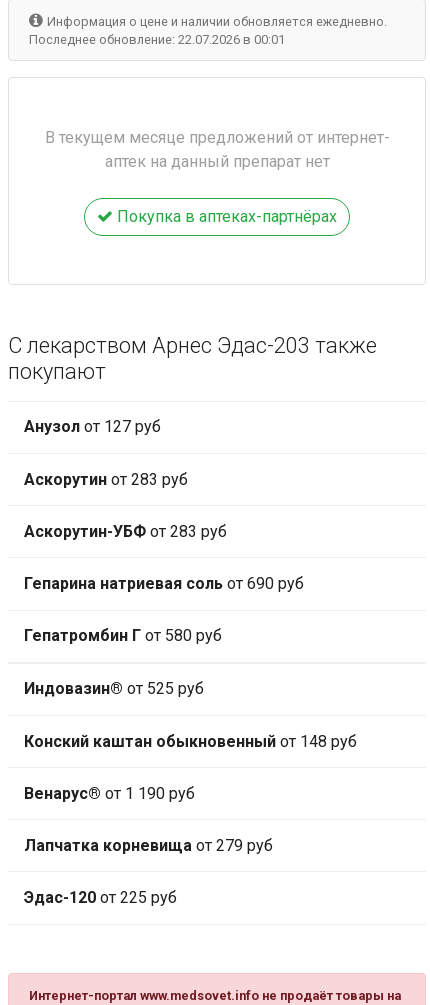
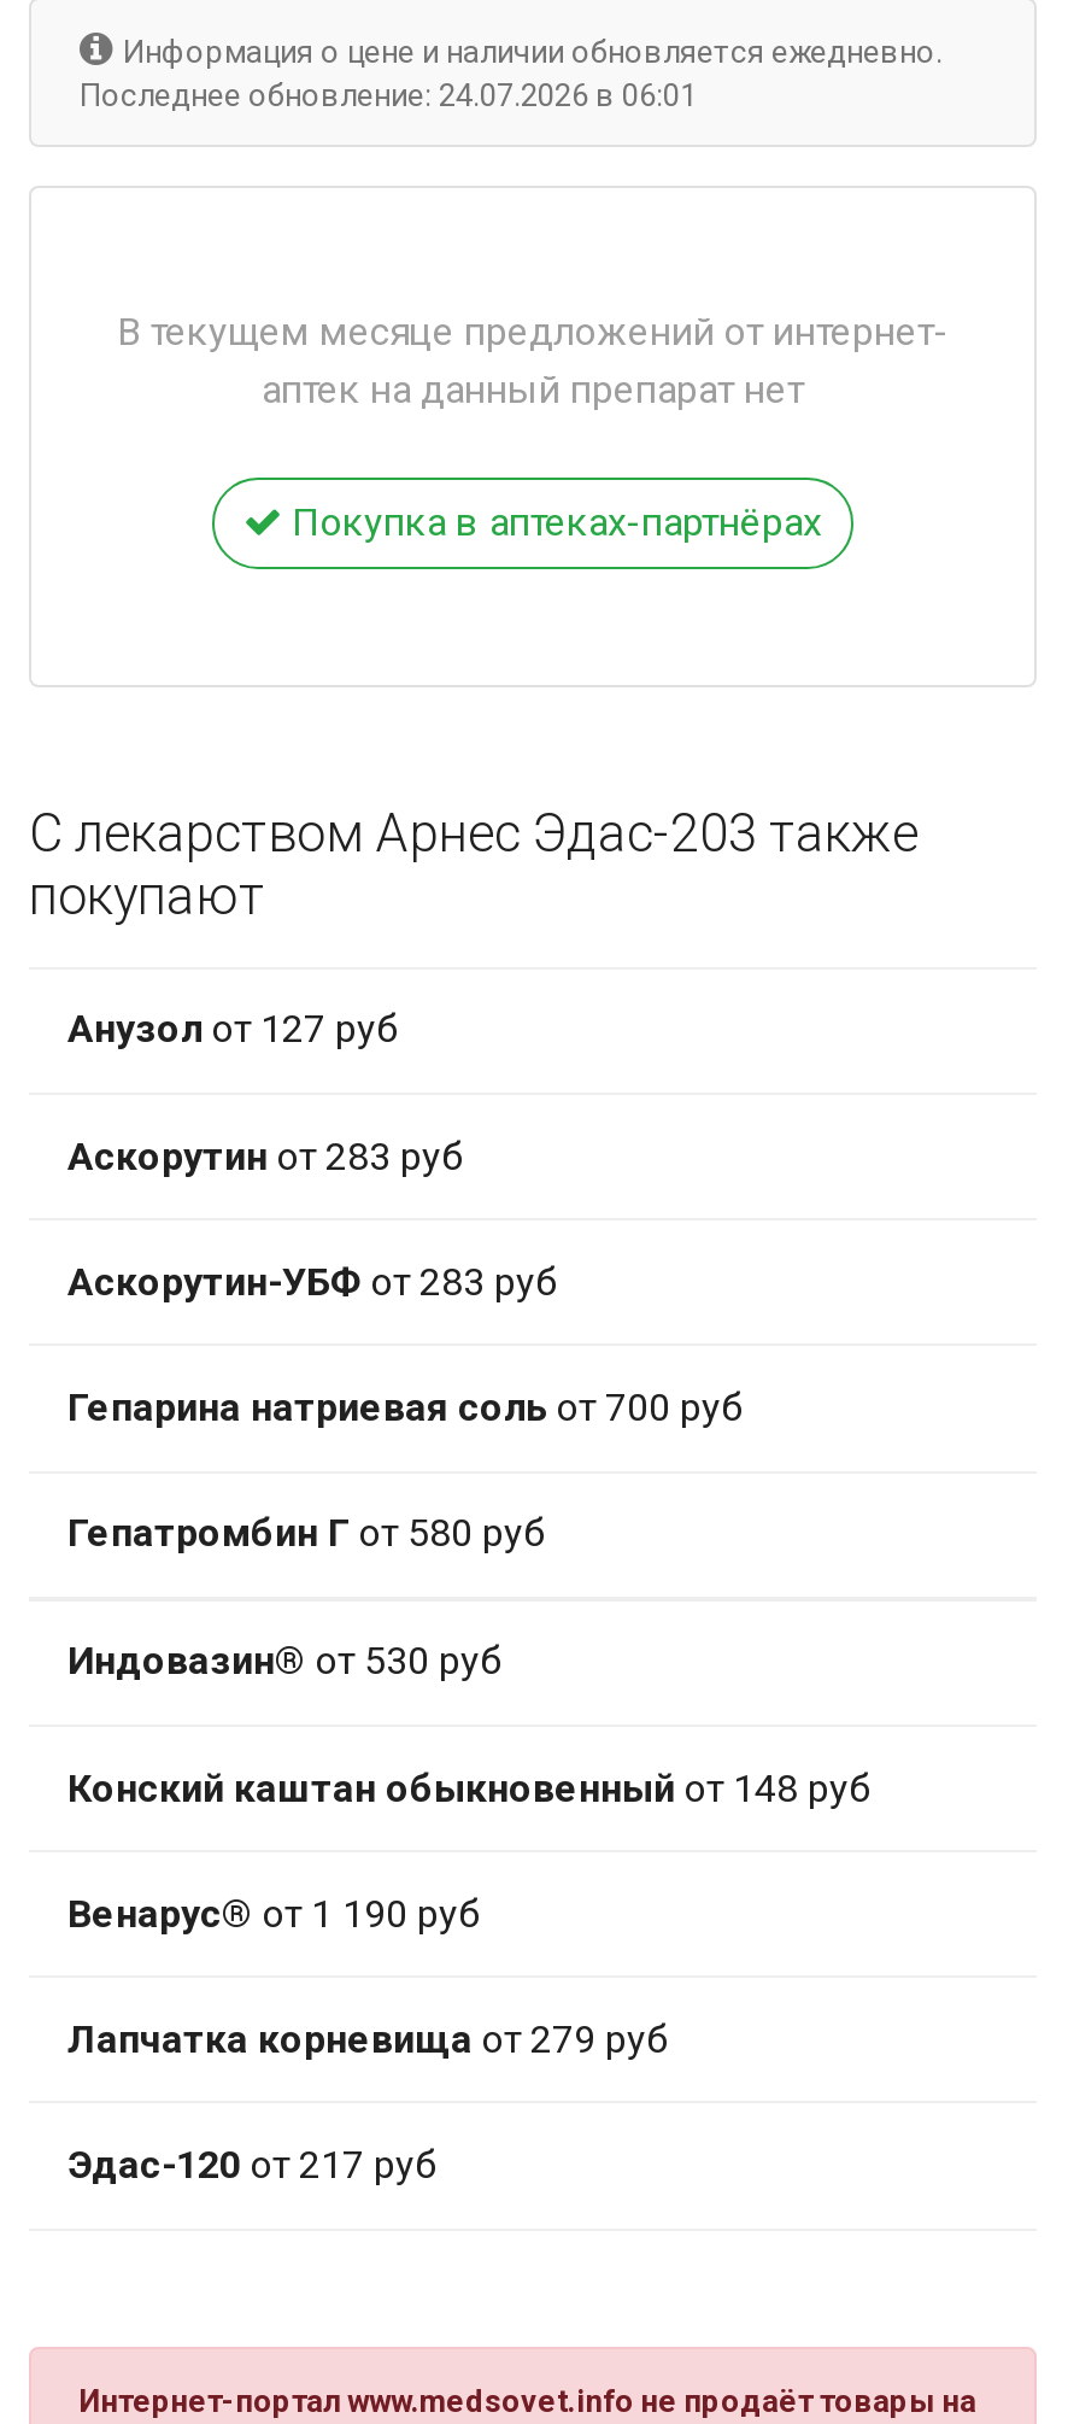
[29,32,285,47] Последнее обновление: 22.07.2026 в 00:01 -> [80,77,697,113] Последнее обновление: 24.07.2026 в 06:01
[24,574,304,593] Гепарина натриевая соль от 690 руб -> [68,1384,743,1430] Гепарина натриевая соль от 700 руб
[24,679,204,698] Индовазин® от 525 руб -> [68,1638,501,1684] Индовазин® от 530 руб
[24,888,177,907] Эдас-120 от 225 руб -> [68,2142,436,2188] Эдас-120 от 217 руб

